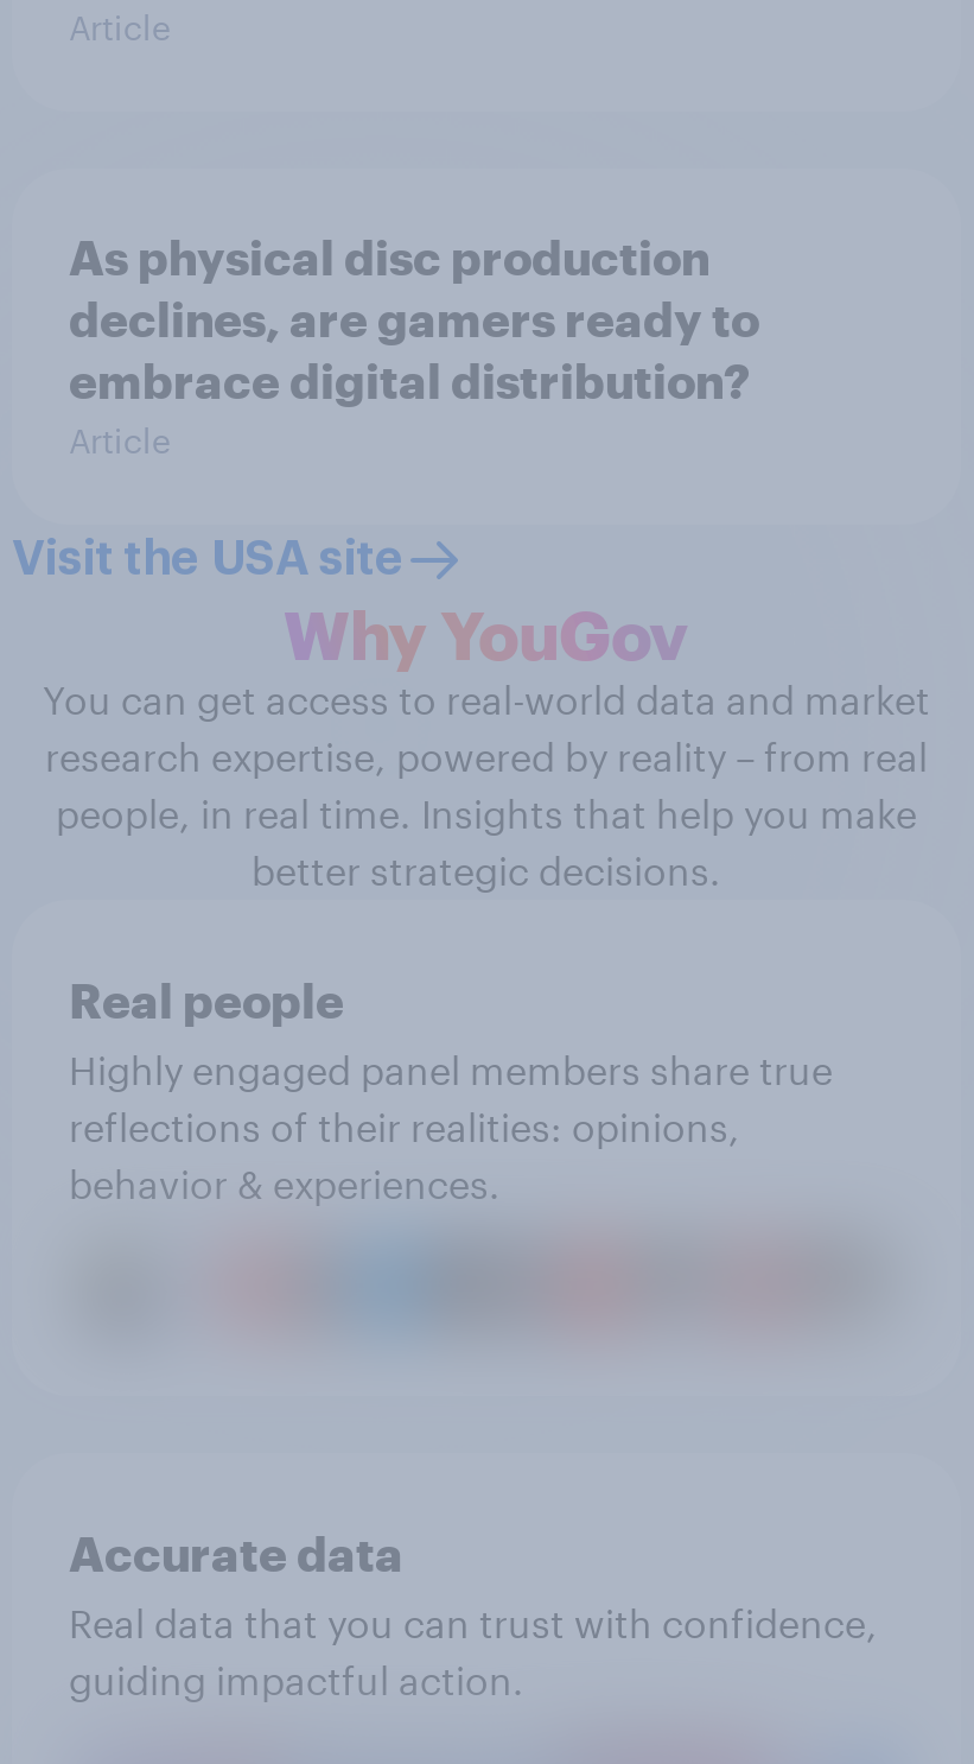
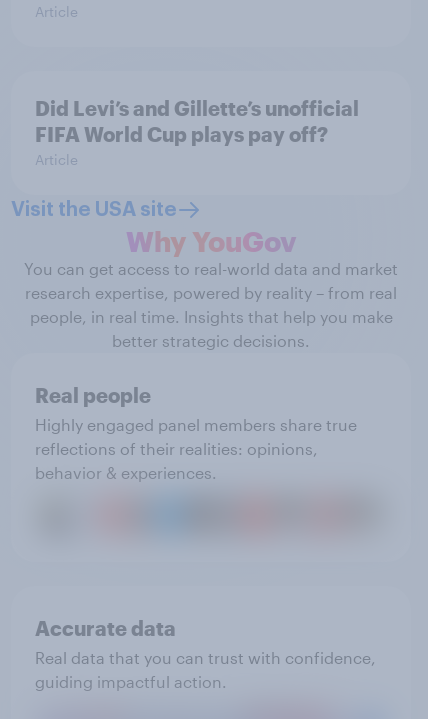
[69,228,759,409] As physical disc production | declines, are gamers ready to | embrace digital distribution? -> [35,96,359,146] Did Levi’s and Gillette’s unofficial | FIFA World Cup plays pay off?

